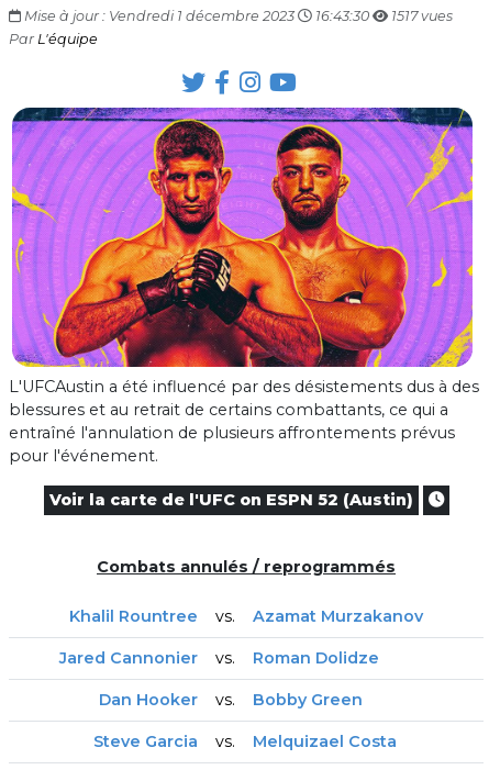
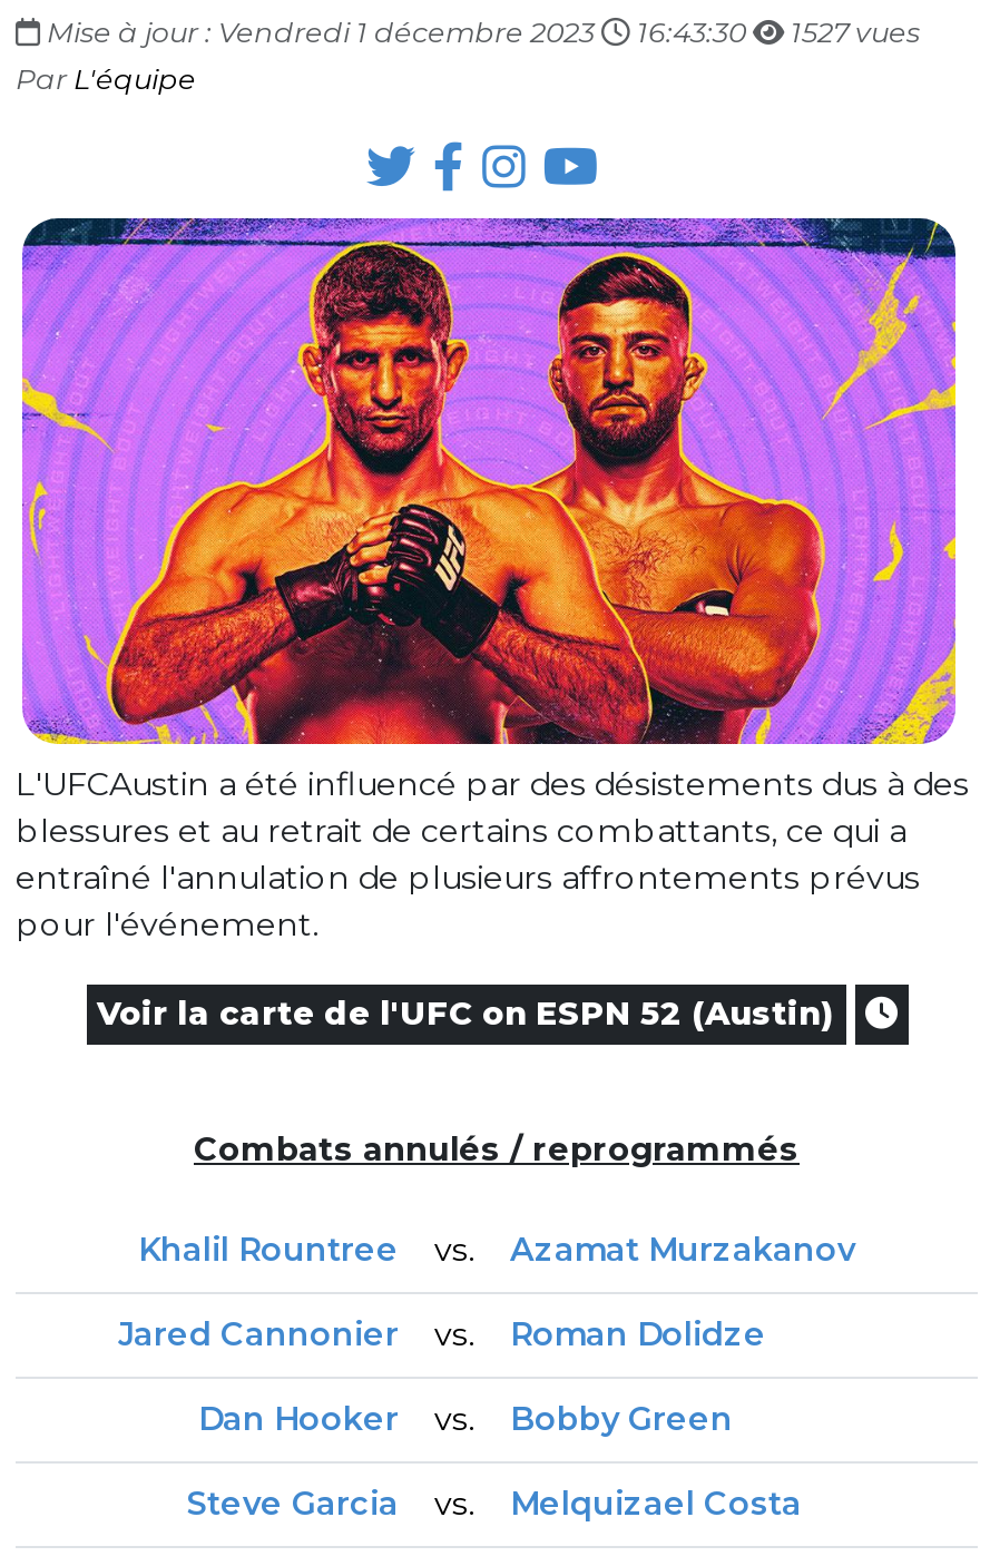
[388,8,453,24] 1517 vues -> [784,16,920,49] 1527 vues

